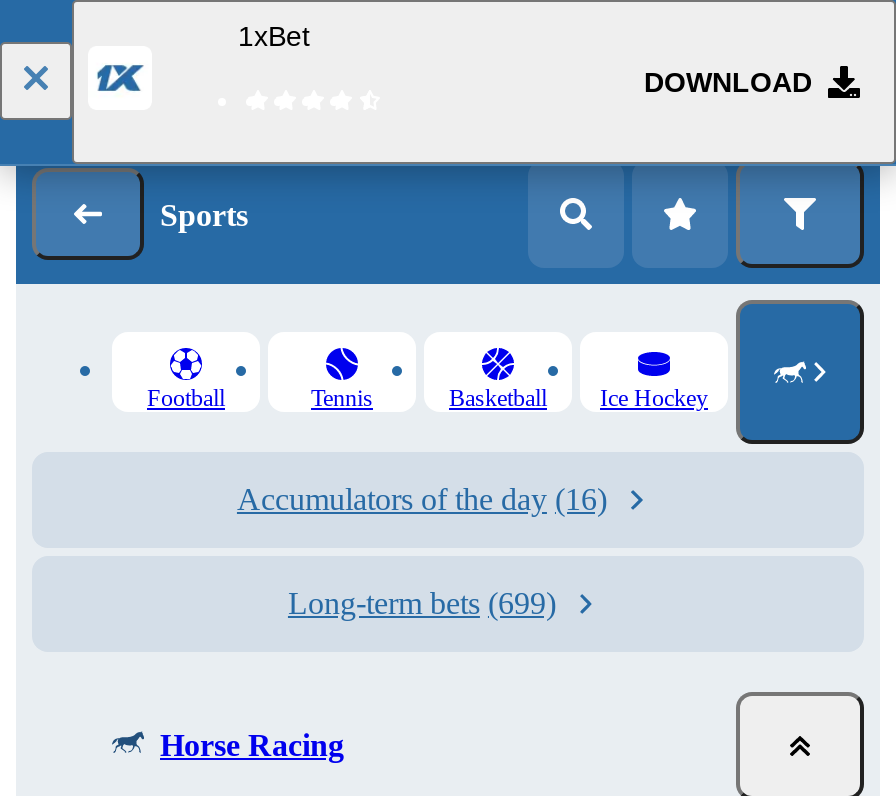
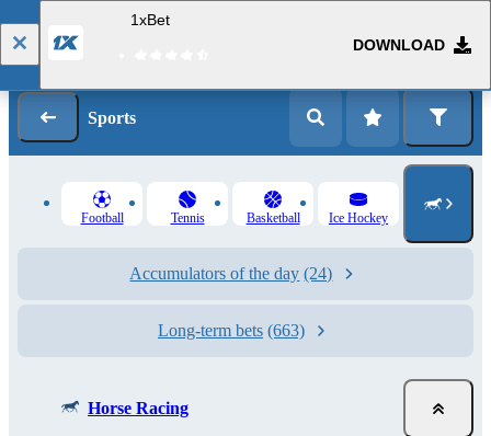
[237,482,607,516] Accumulators of the day (16) -> [130,264,333,283] Accumulators of the day (24)
[288,586,556,620] Long-term bets (699) -> [158,321,305,340] Long-term bets (663)

